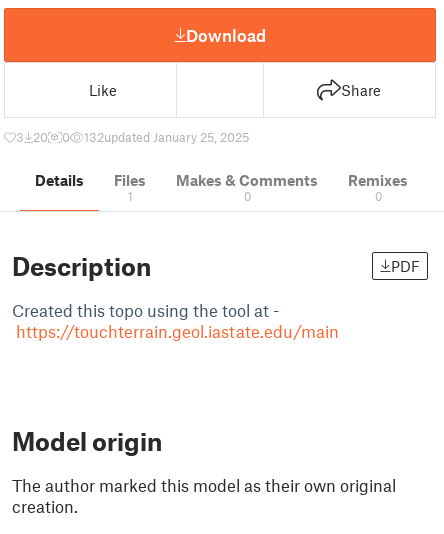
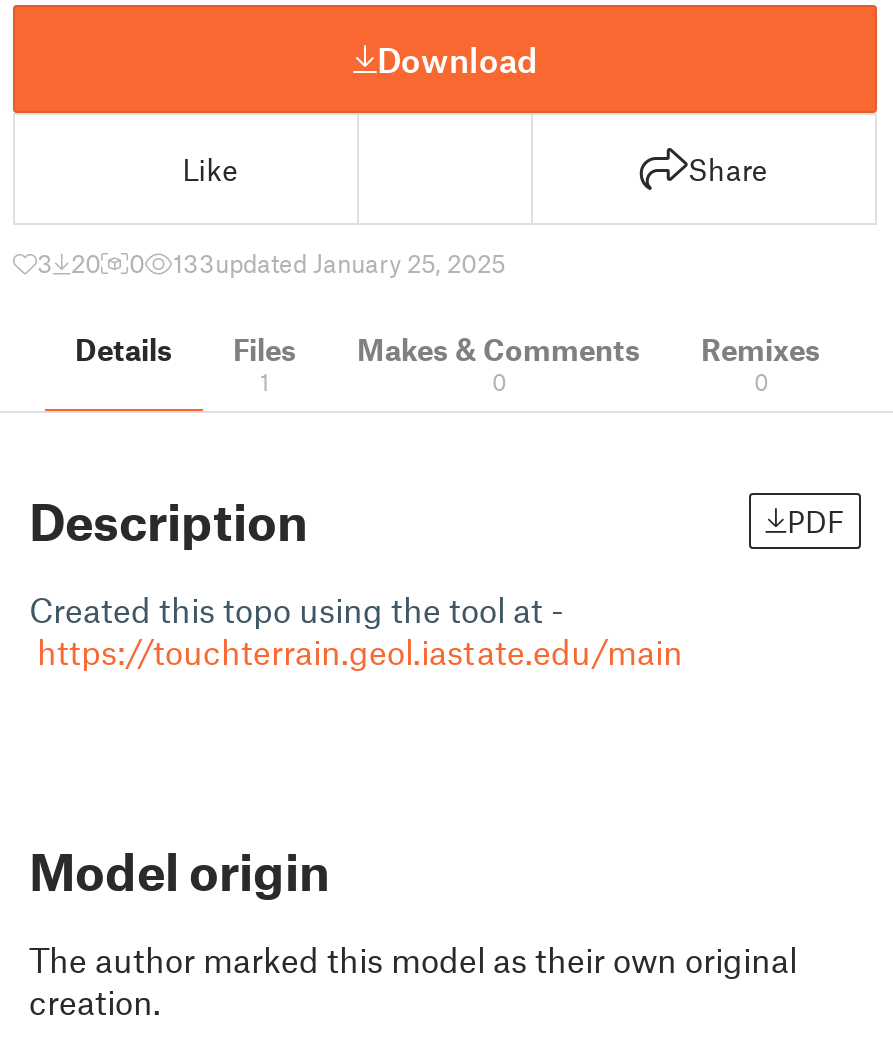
[84,129,249,145] 132updated January 25, 2025 -> [173,247,505,279] 133updated January 25, 2025

